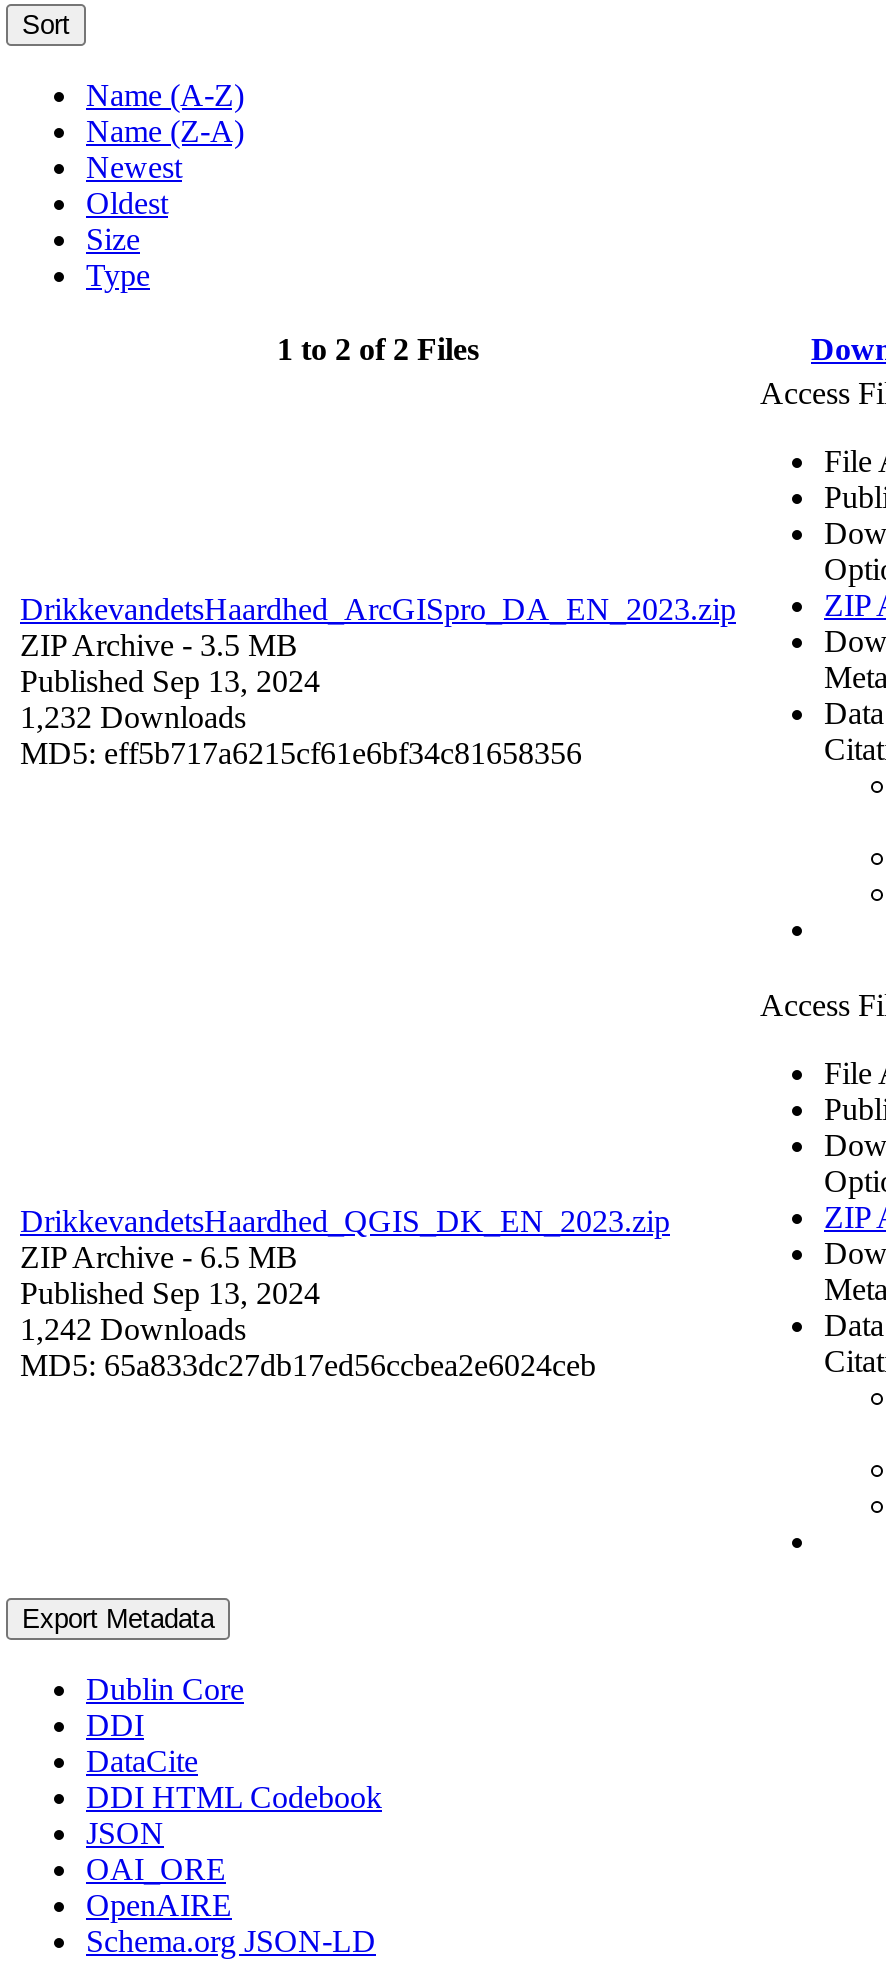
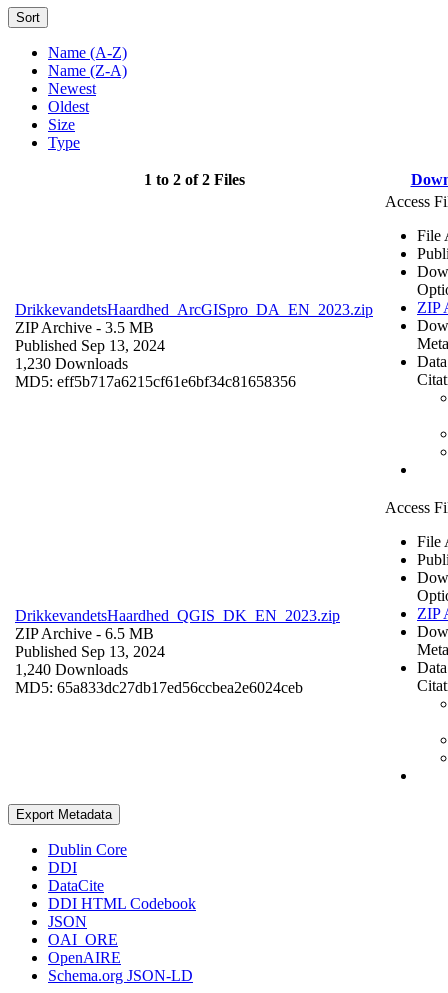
[20,699,246,733] 1,232 Downloads -> [15,355,128,372] 1,230 Downloads
[20,1311,246,1345] 1,242 Downloads -> [15,661,128,678] 1,240 Downloads

